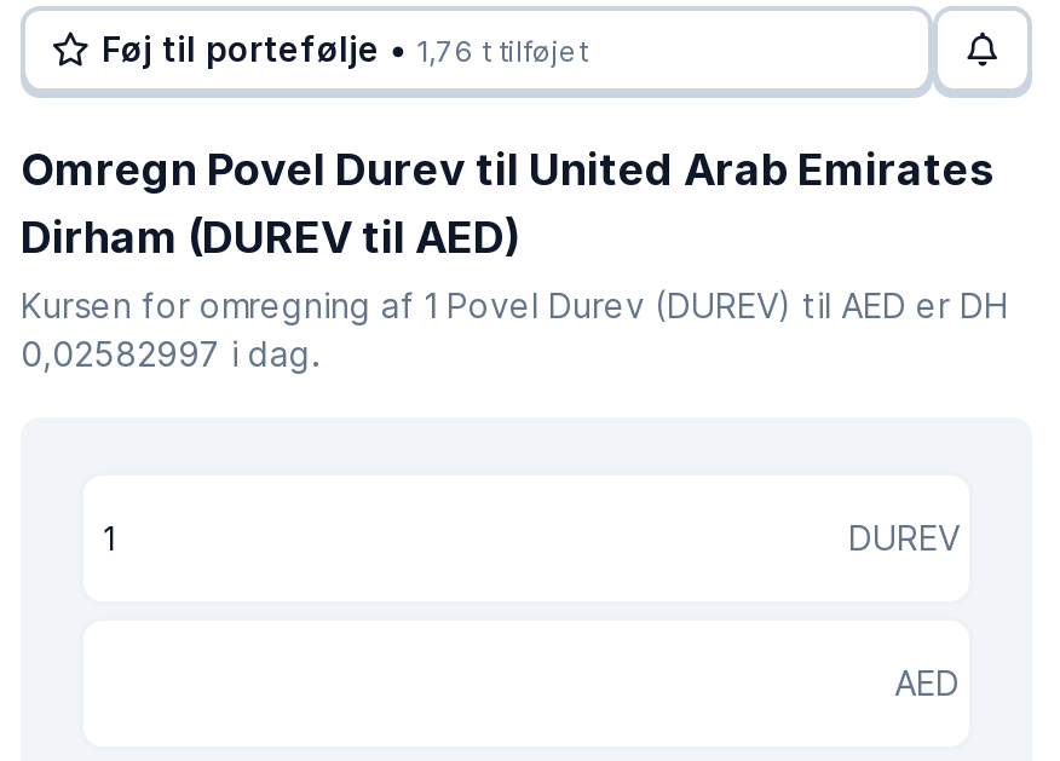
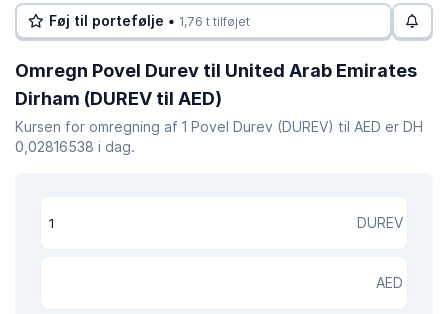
[21,333,321,374] 0,02582997 i dag. -> [15,138,135,155] 0,02816538 i dag.

